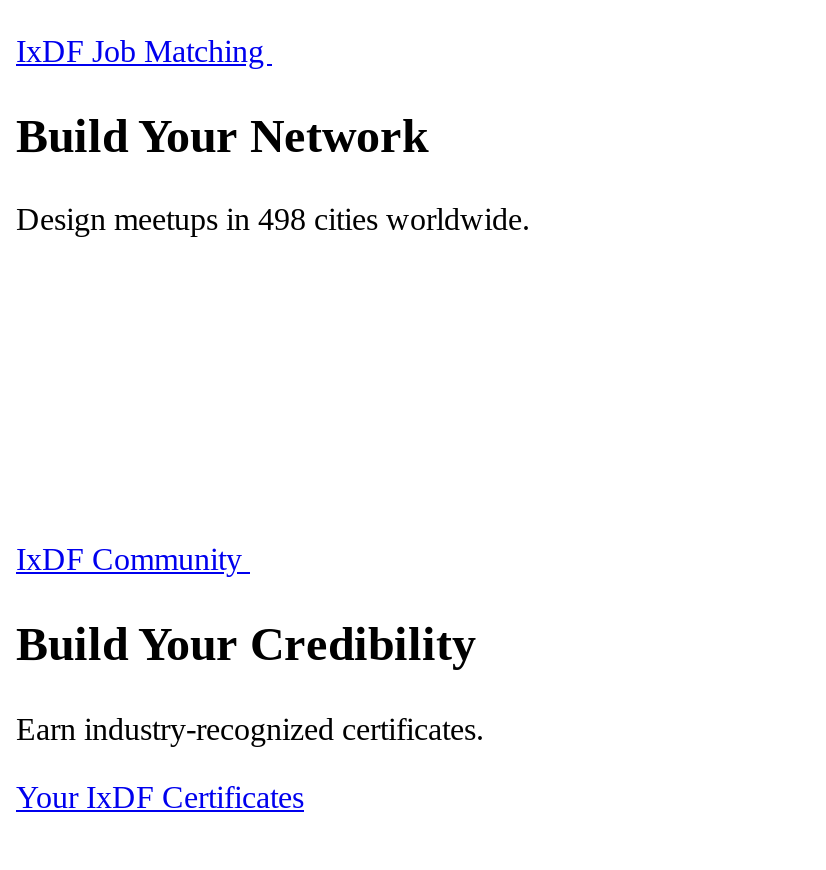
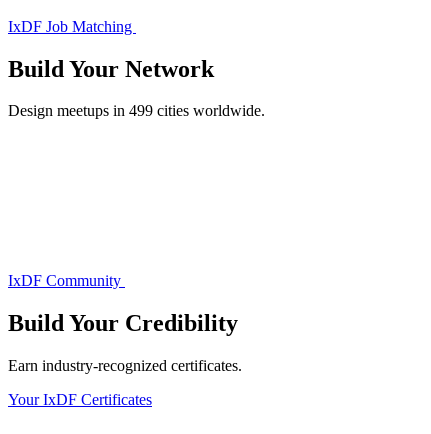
[16,203,530,237] Design meetups in 498 cities worldwide. -> [8,102,265,119] Design meetups in 499 cities worldwide.

